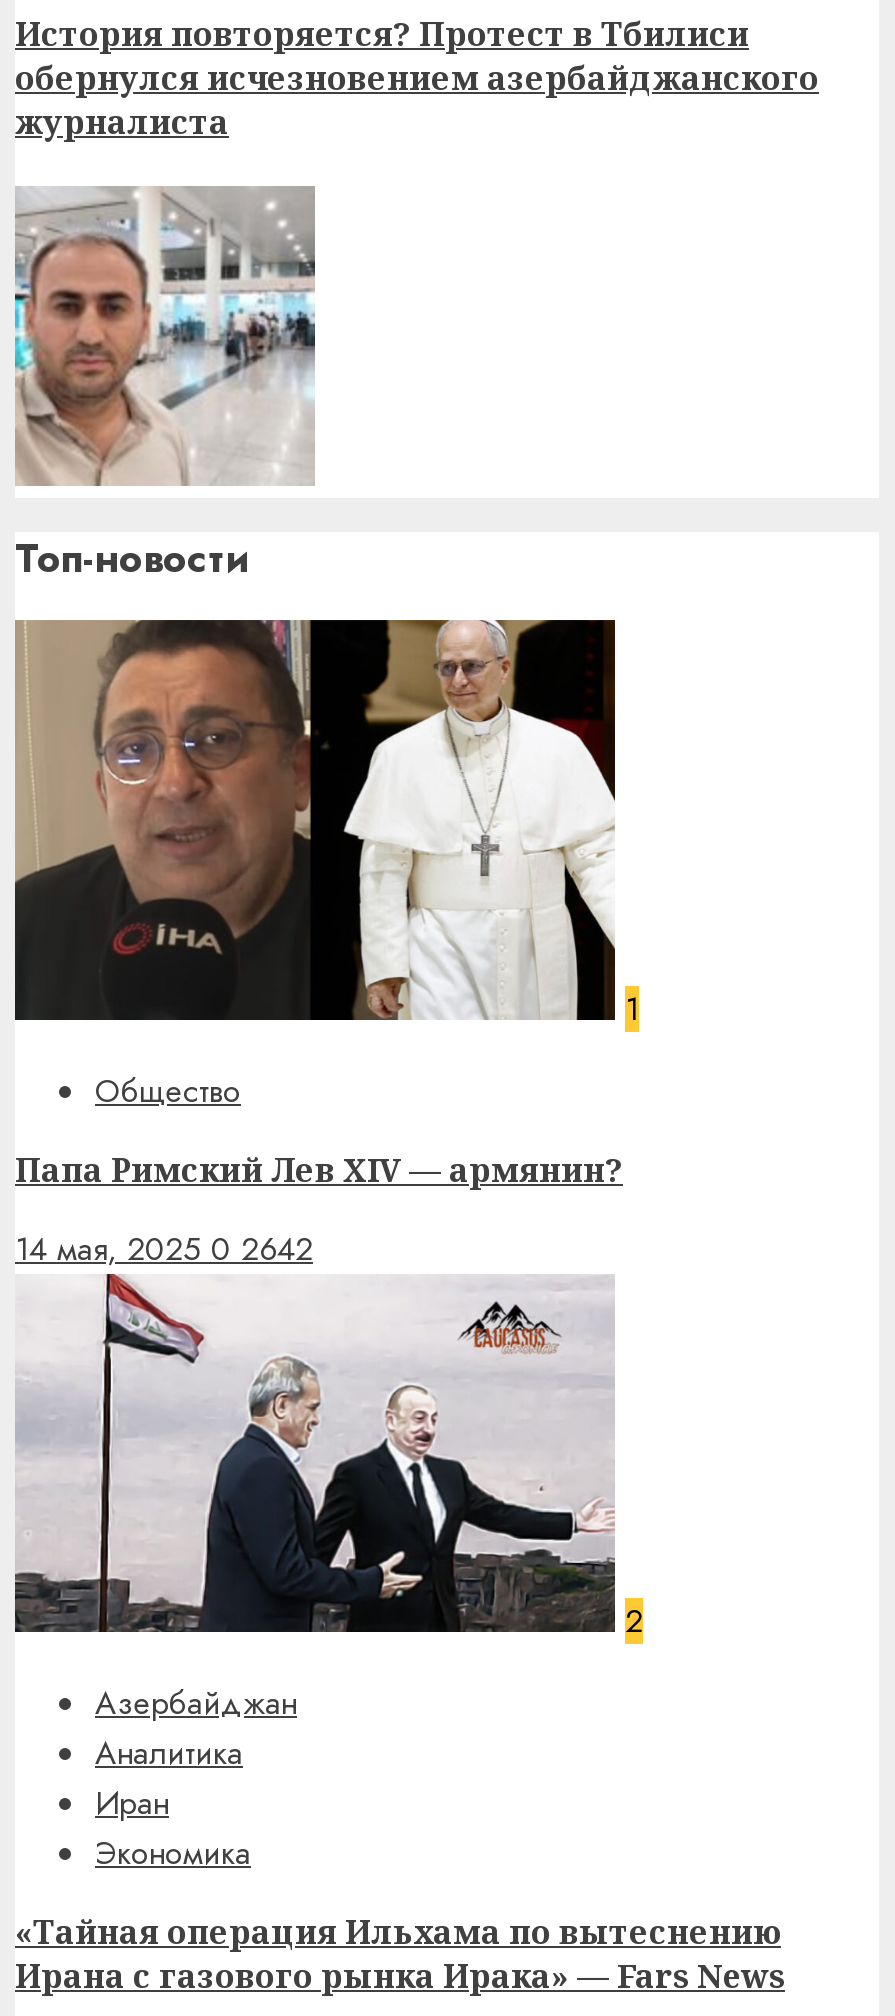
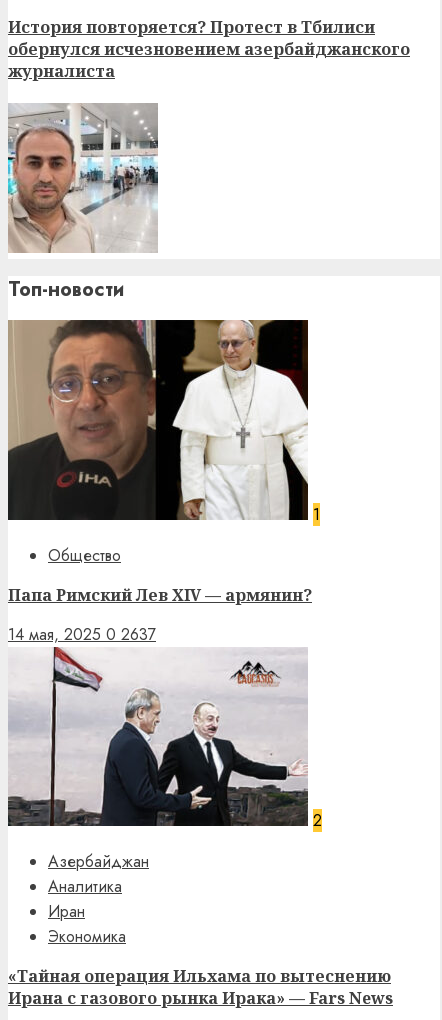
[15,1227,313,1273] 14 мая, 2025 0 2642 -> [8,623,156,646] 14 мая, 2025 0 2637

